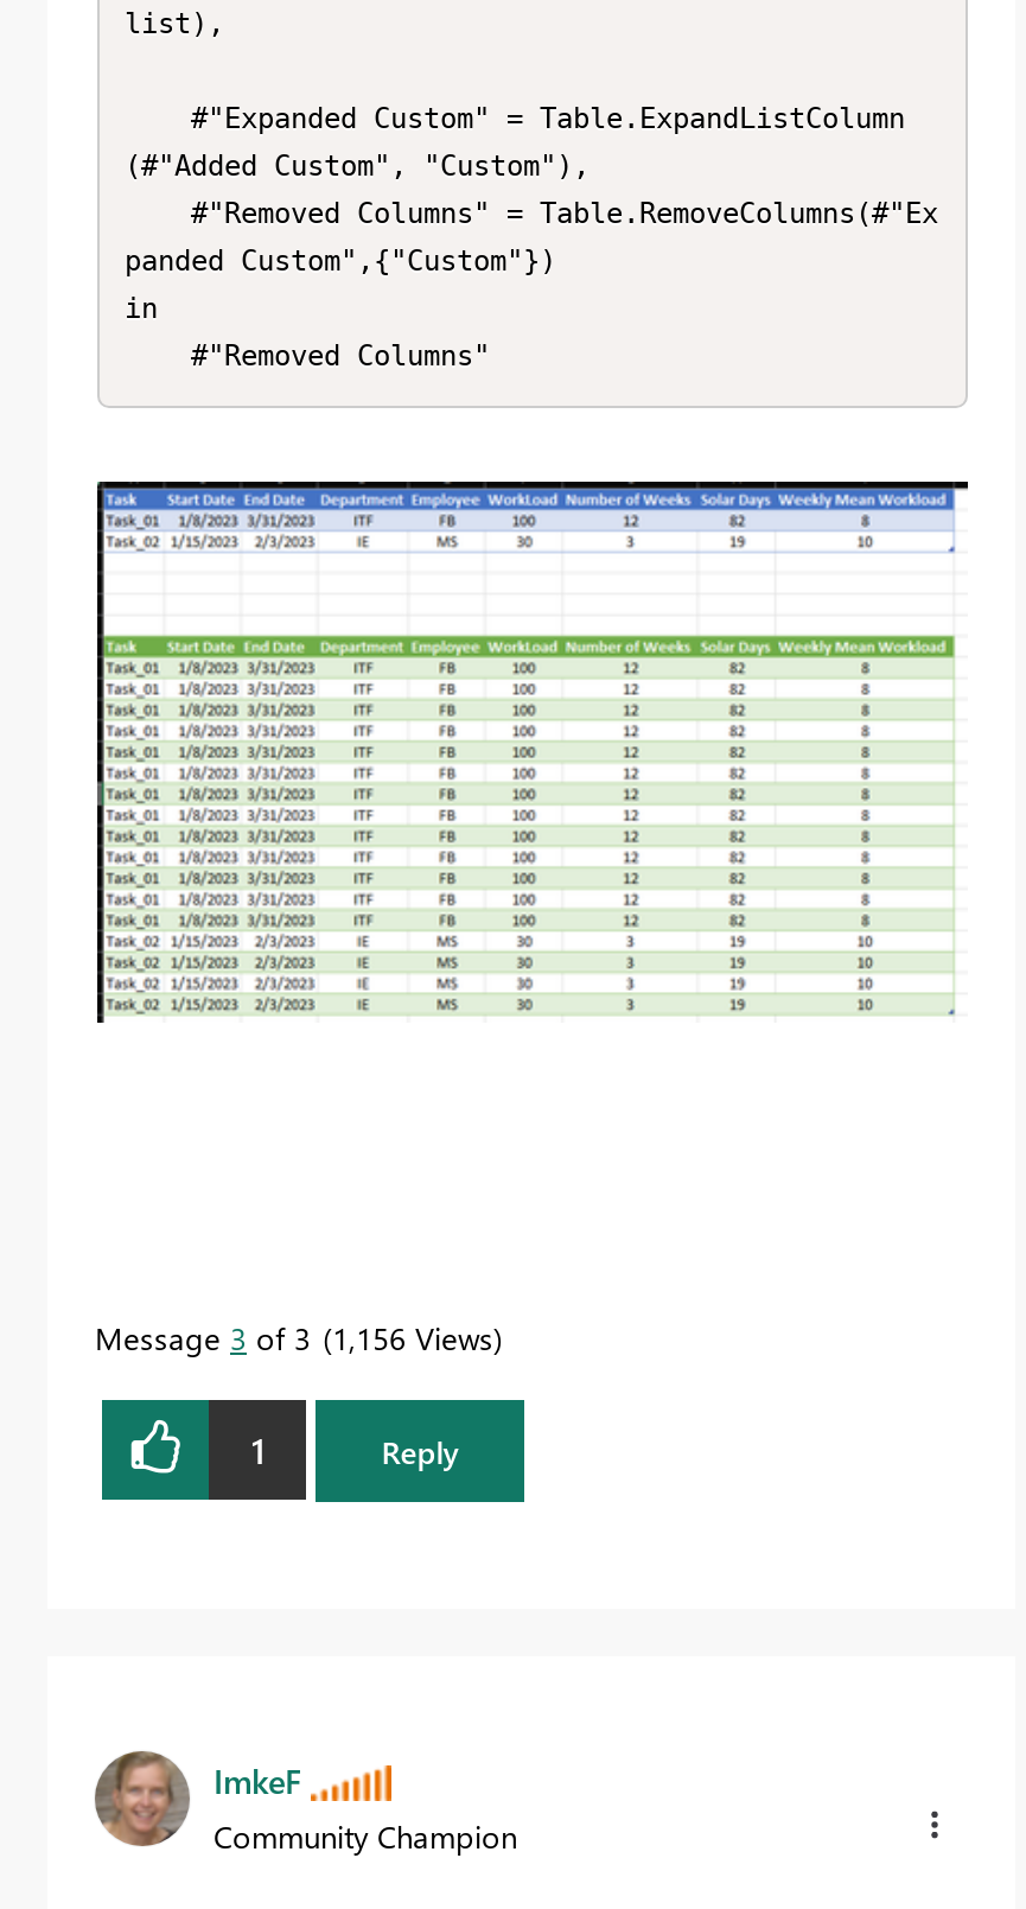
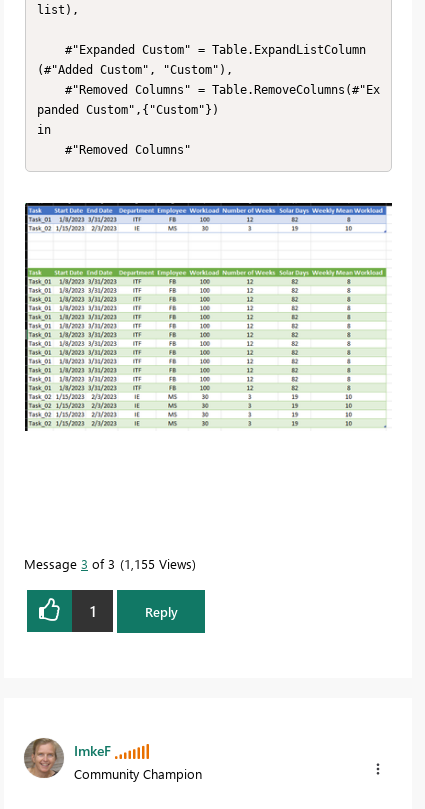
[95,1318,493,1358] Message 3 of 3 1,156 Views -> [24,555,192,572] Message 3 of 3 1,155 Views

